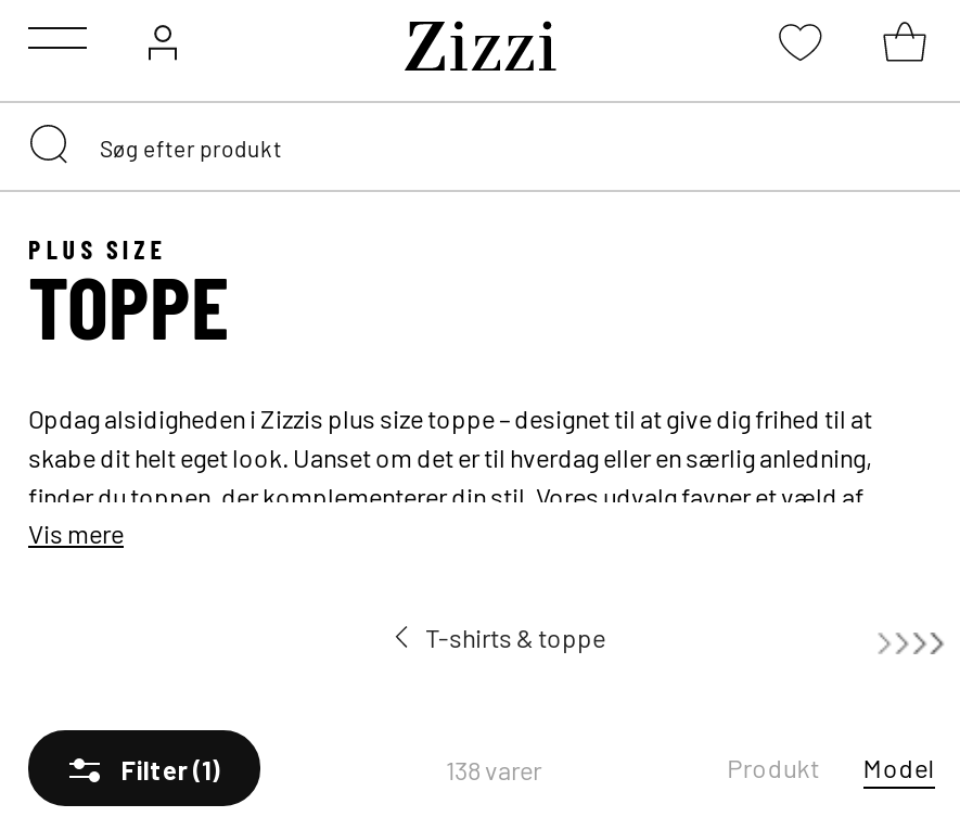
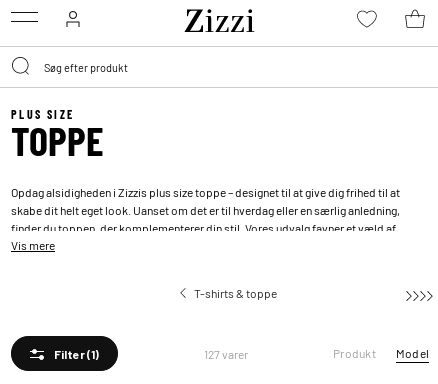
[446,751,541,786] 138 varer -> [203,345,247,361] 127 varer

